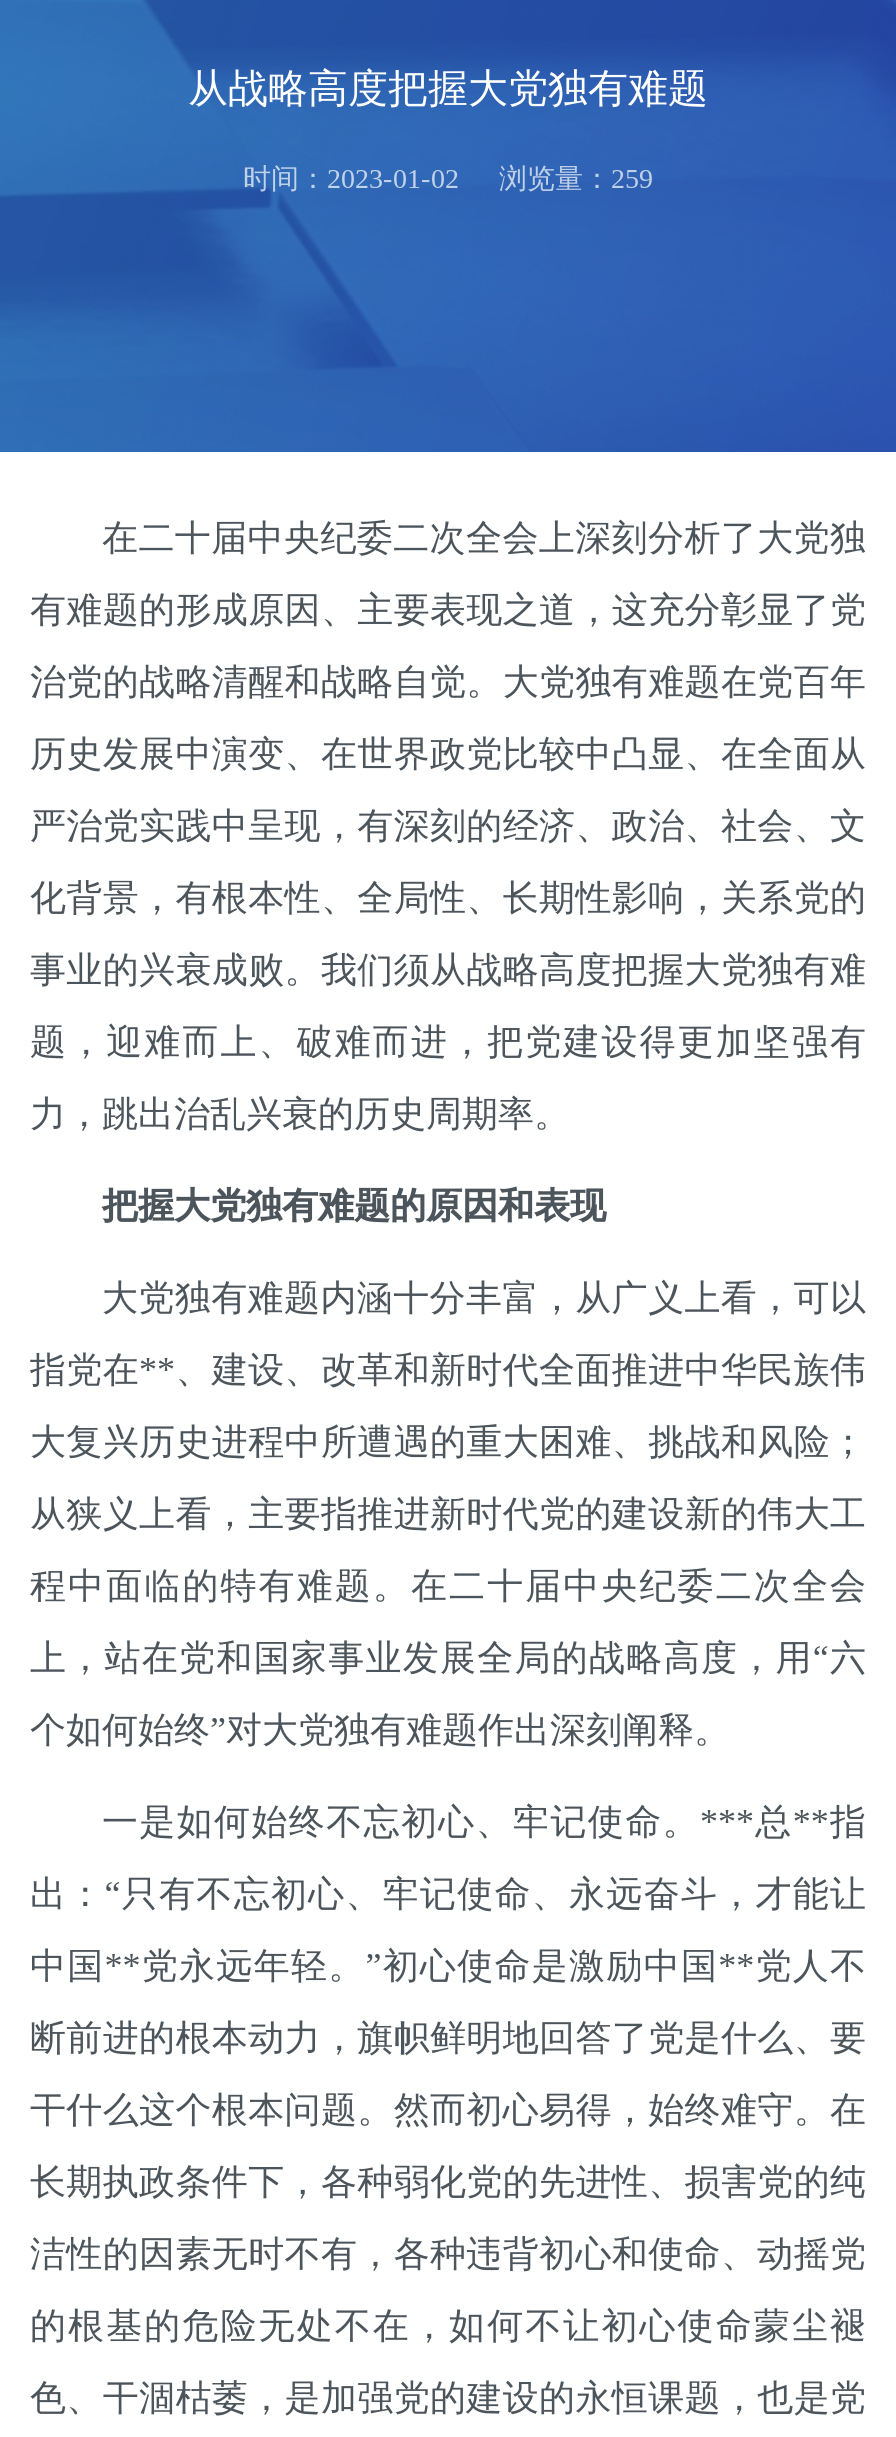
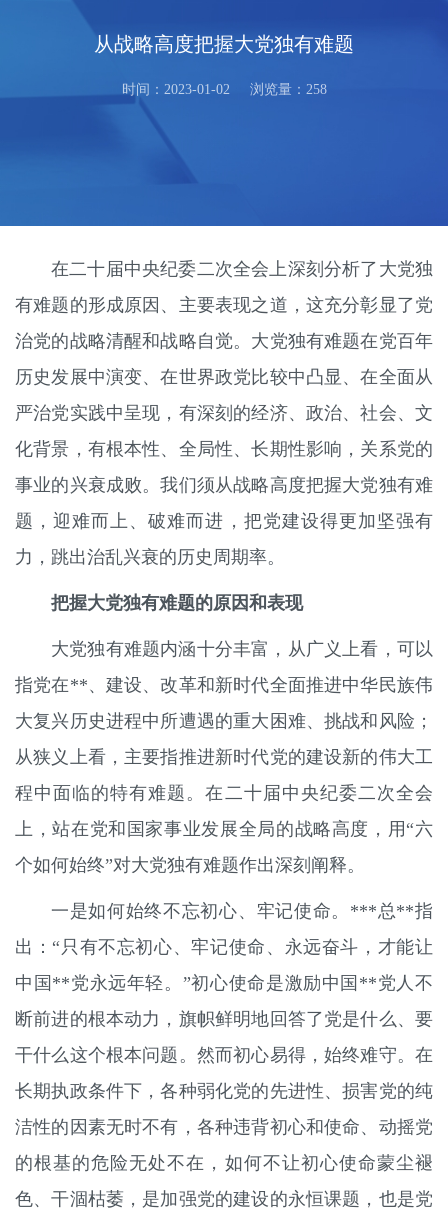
[243,163,653,193] 时间：2023-01-02 浏览量：259 -> [121,81,326,96] 时间：2023-01-02 浏览量：258

